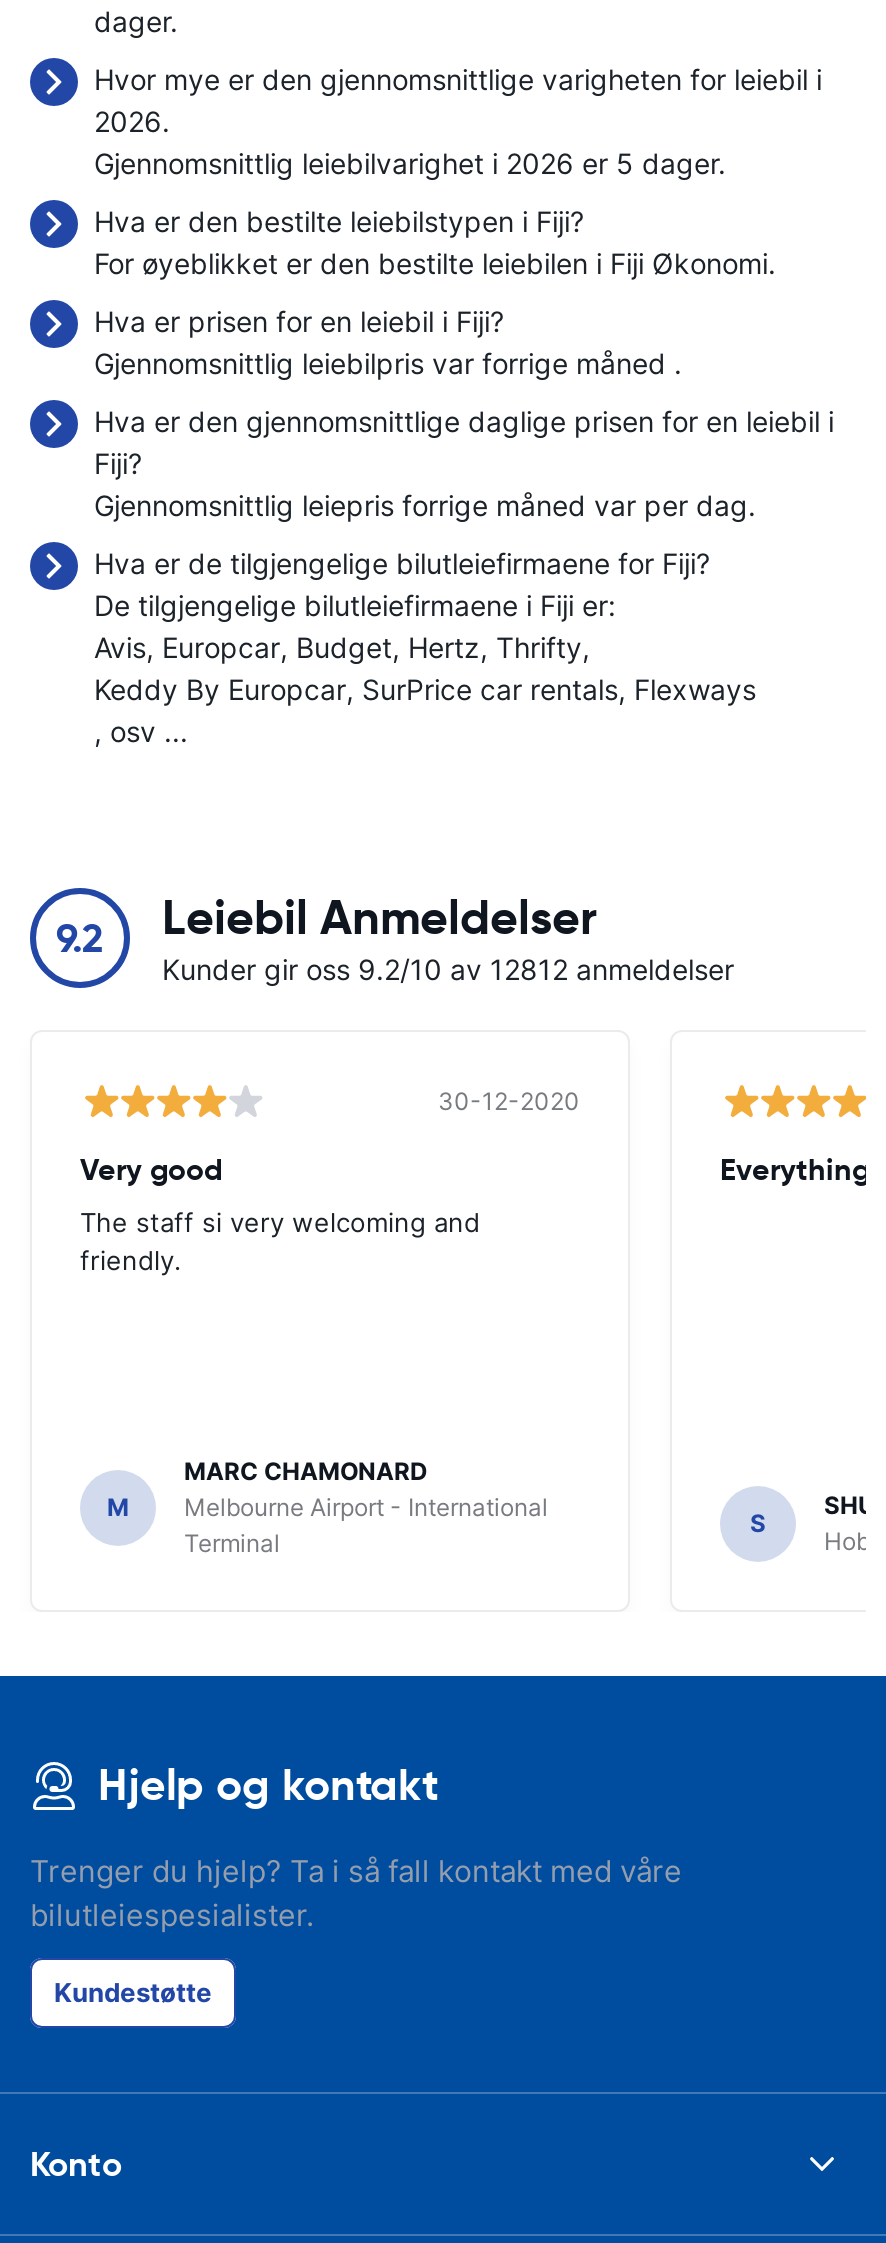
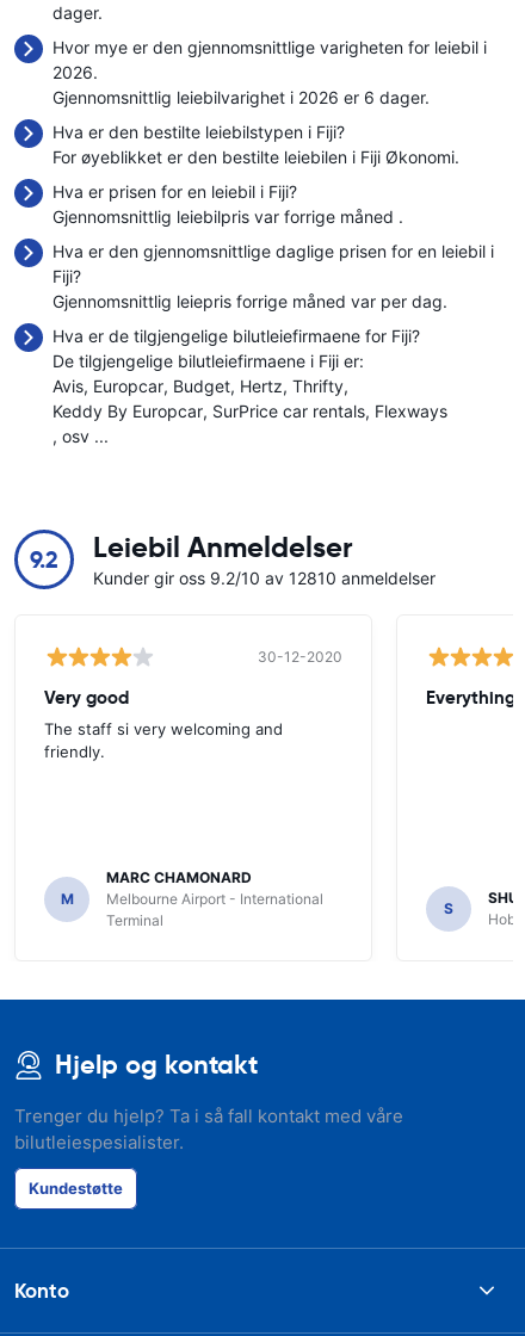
[94,146,726,180] Gjennomsnittlig leiebilvarighet i 2026 er 5 dager. -> [52,87,430,107] Gjennomsnittlig leiebilvarighet i 2026 er 6 dager.
[162,952,734,986] Kunder gir oss 9.2/10 av 12812 anmeldelser -> [93,568,436,588] Kunder gir oss 9.2/10 av 12810 anmeldelser

